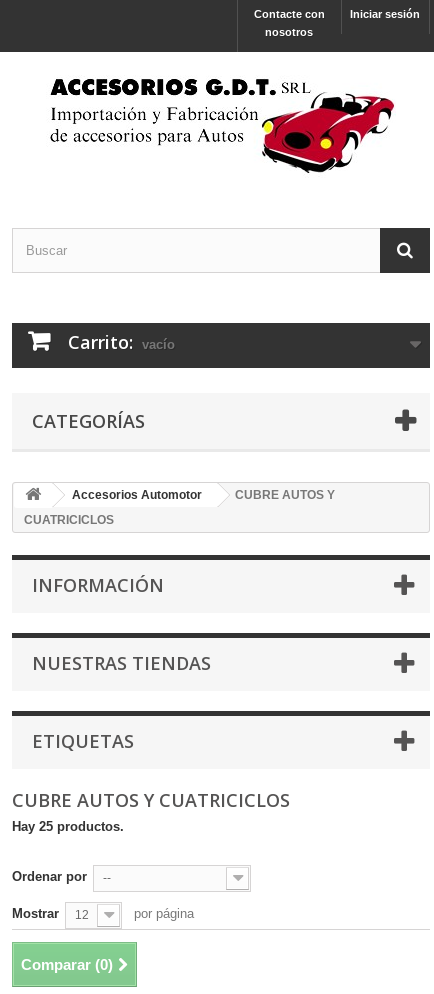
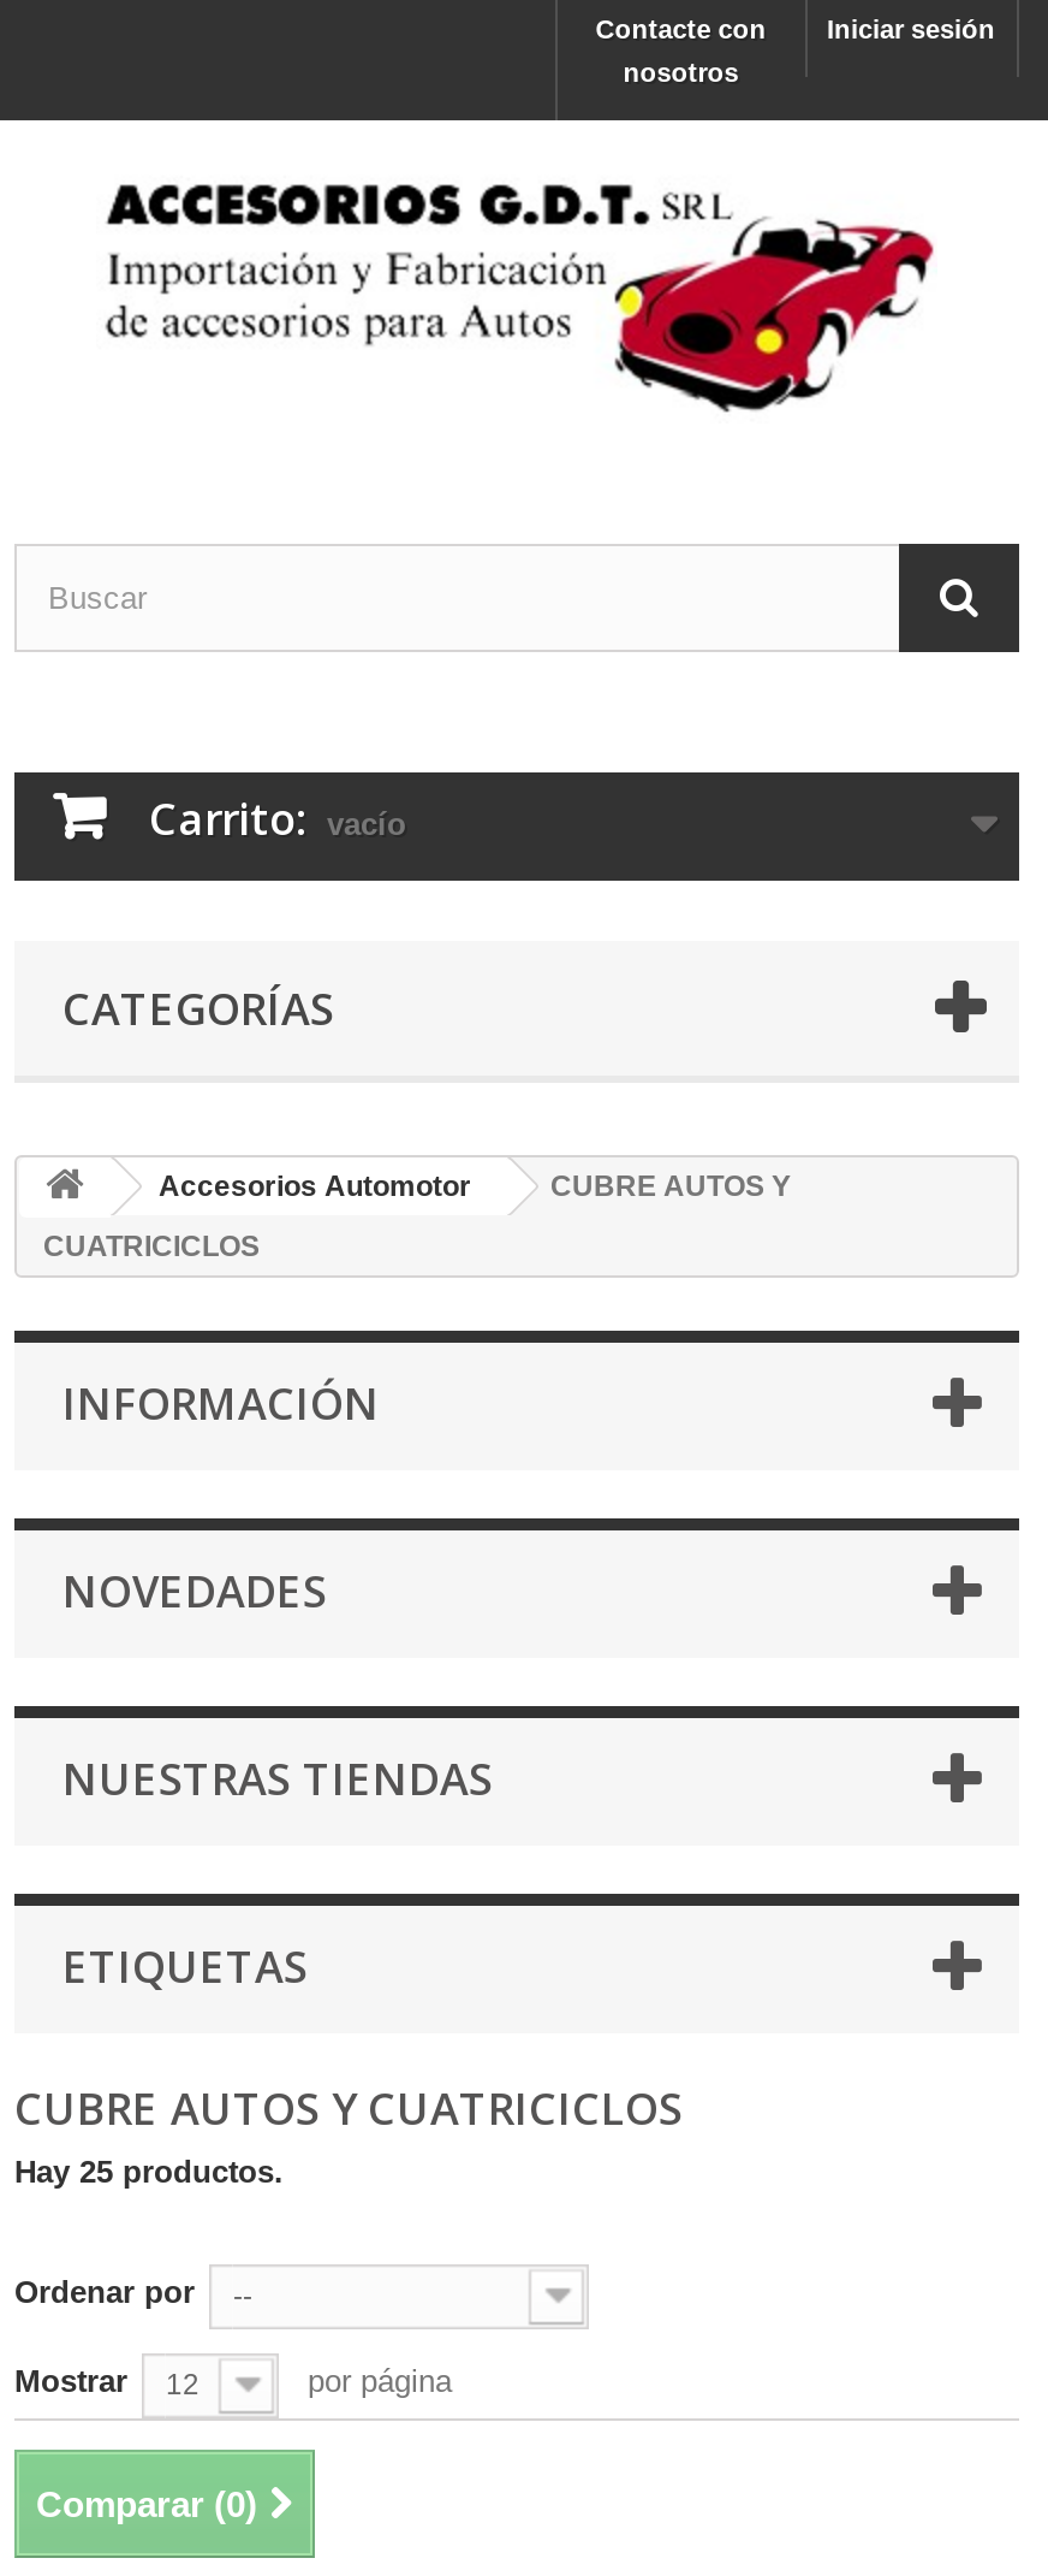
none -> [62,1562,327,1619] NOVEDADES

